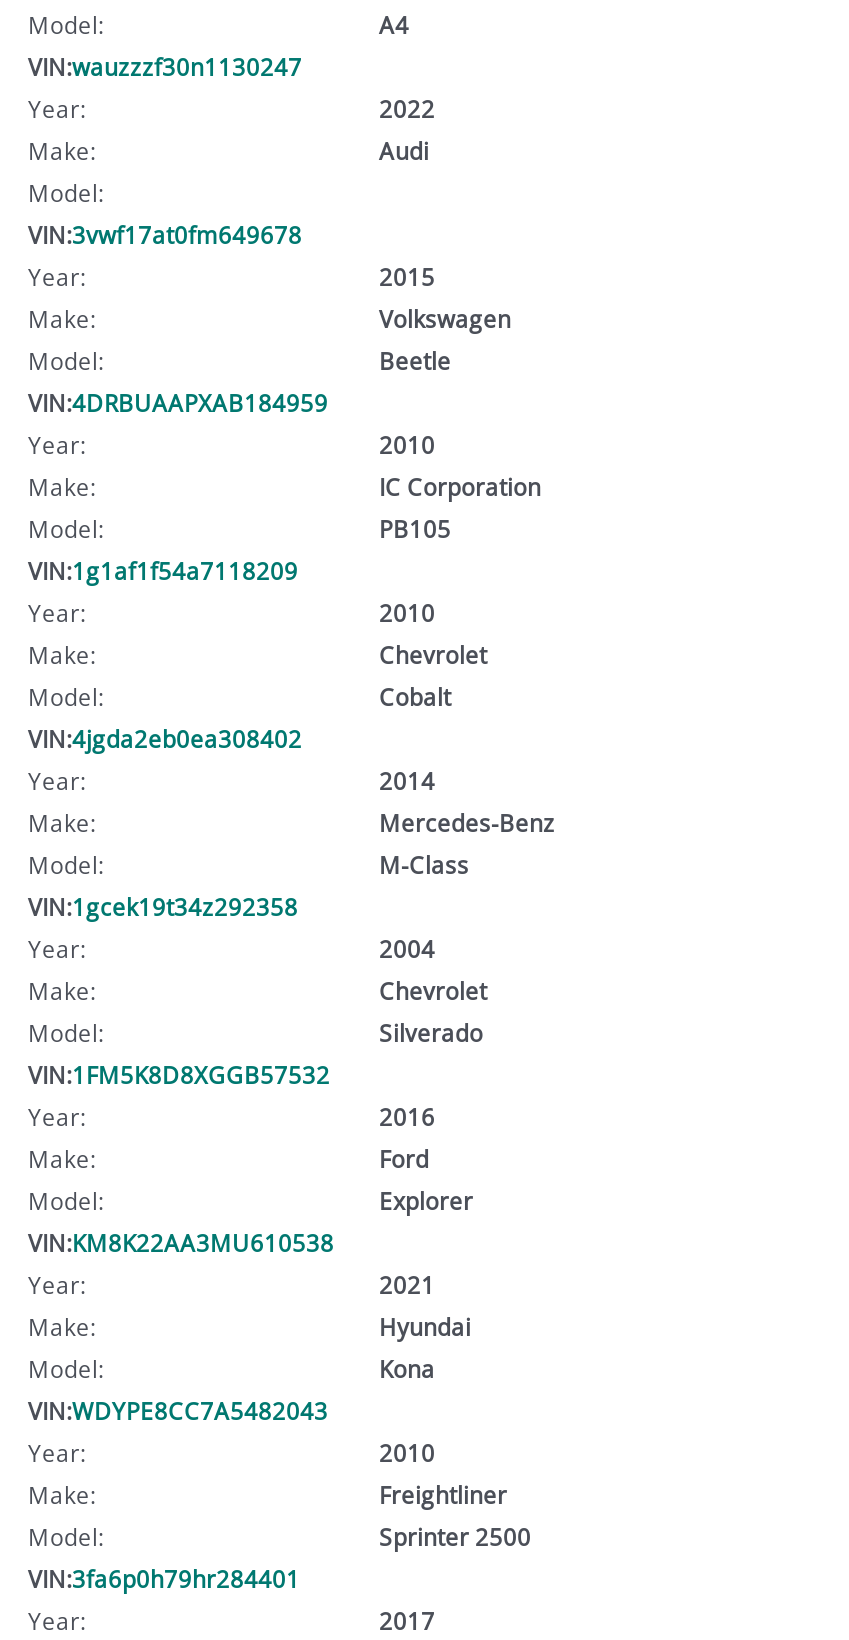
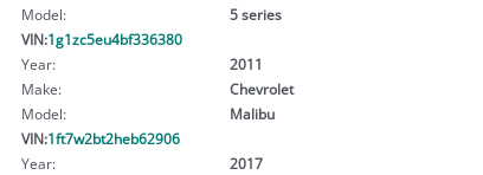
[28,7,409,81] A4 | VIN:wauzzzf30n1130247 -> [21,4,281,48] 5 series | VIN:1g1zc5eu4bf336380
[28,91,541,627] 2022 | Make: | Audi | Model: | VIN:3vwf17at0fm649678 | Year: | 2015 | Make: | Volkswagen | Model: | Beetle | VIN:4DRBUAAPXAB184959 | Year: | 2010 | Make: | IC Corporation | Model: | PB105 | VIN:1g1af1f54a7118209 | Year: | 2010 -> [229,54,262,73] 2011
[28,679,555,1593] Cobalt | VIN:4jgda2eb0ea308402 | Year: | 2014 | Make: | Mercedes-Benz | Model: | M-Class | VIN:1gcek19t34z292358 | Year: | 2004 | Make: | Chevrolet | Model: | Silverado | VIN:1FM5K8D8XGGB57532 | Year: | 2016 | Make: | Ford | Model: | Explorer | VIN:KM8K22AA3MU610538 | Year: | 2021 | Make: | Hyundai | Model: | Kona | VIN:WDYPE8CC7A5482043 | Year: | 2010 | Make: | Freightliner | Model: | Sprinter 2500 | VIN:3fa6p0h79hr284401 -> [21,103,274,147] Malibu | VIN:1ft7w2bt2heb62906

